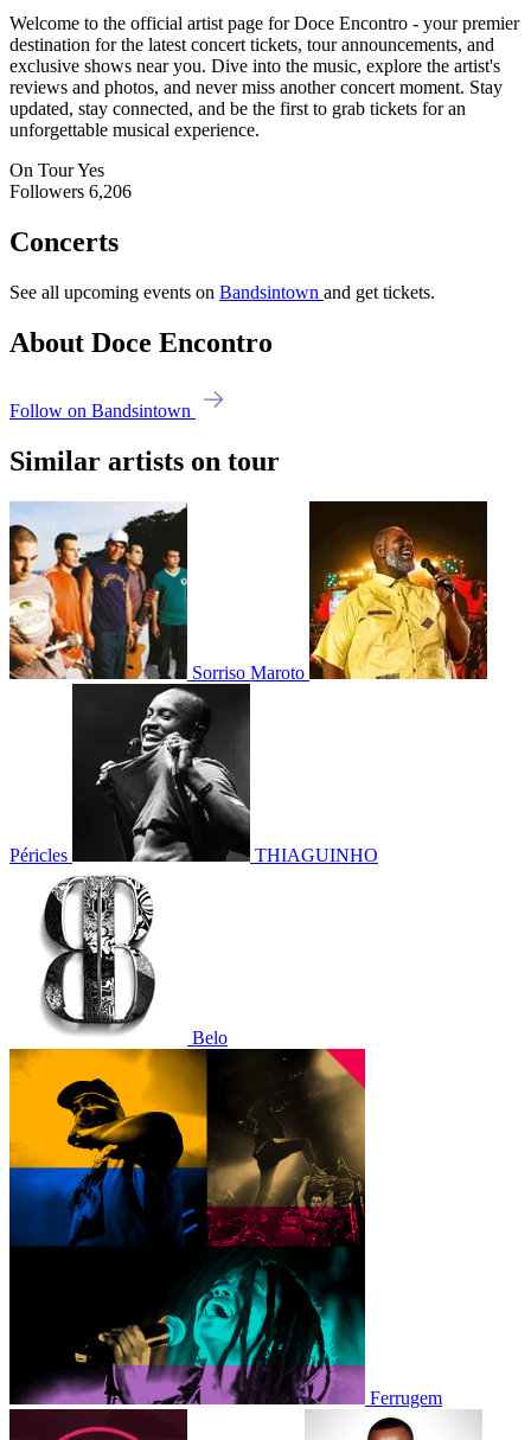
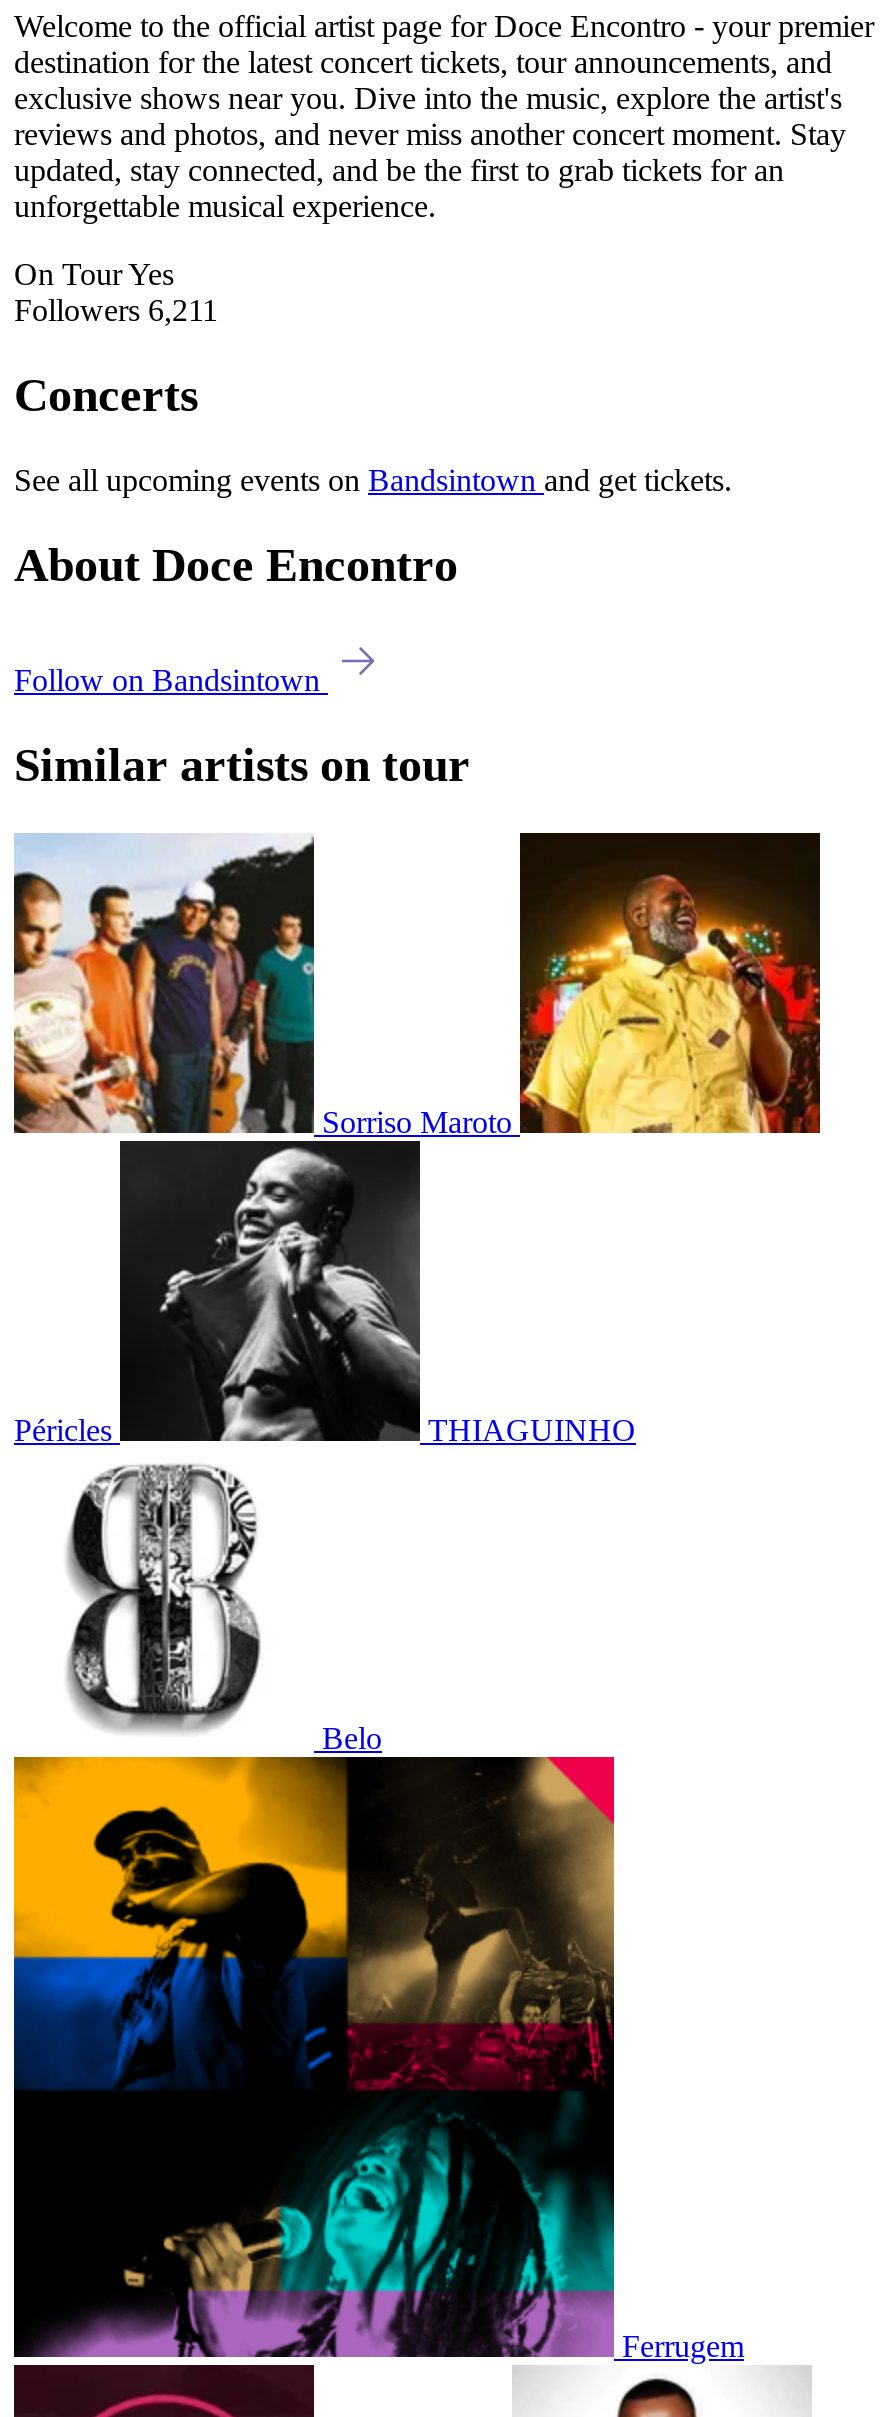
[9,181,132,201] Followers 6,206 -> [14,293,218,327] Followers 6,211

